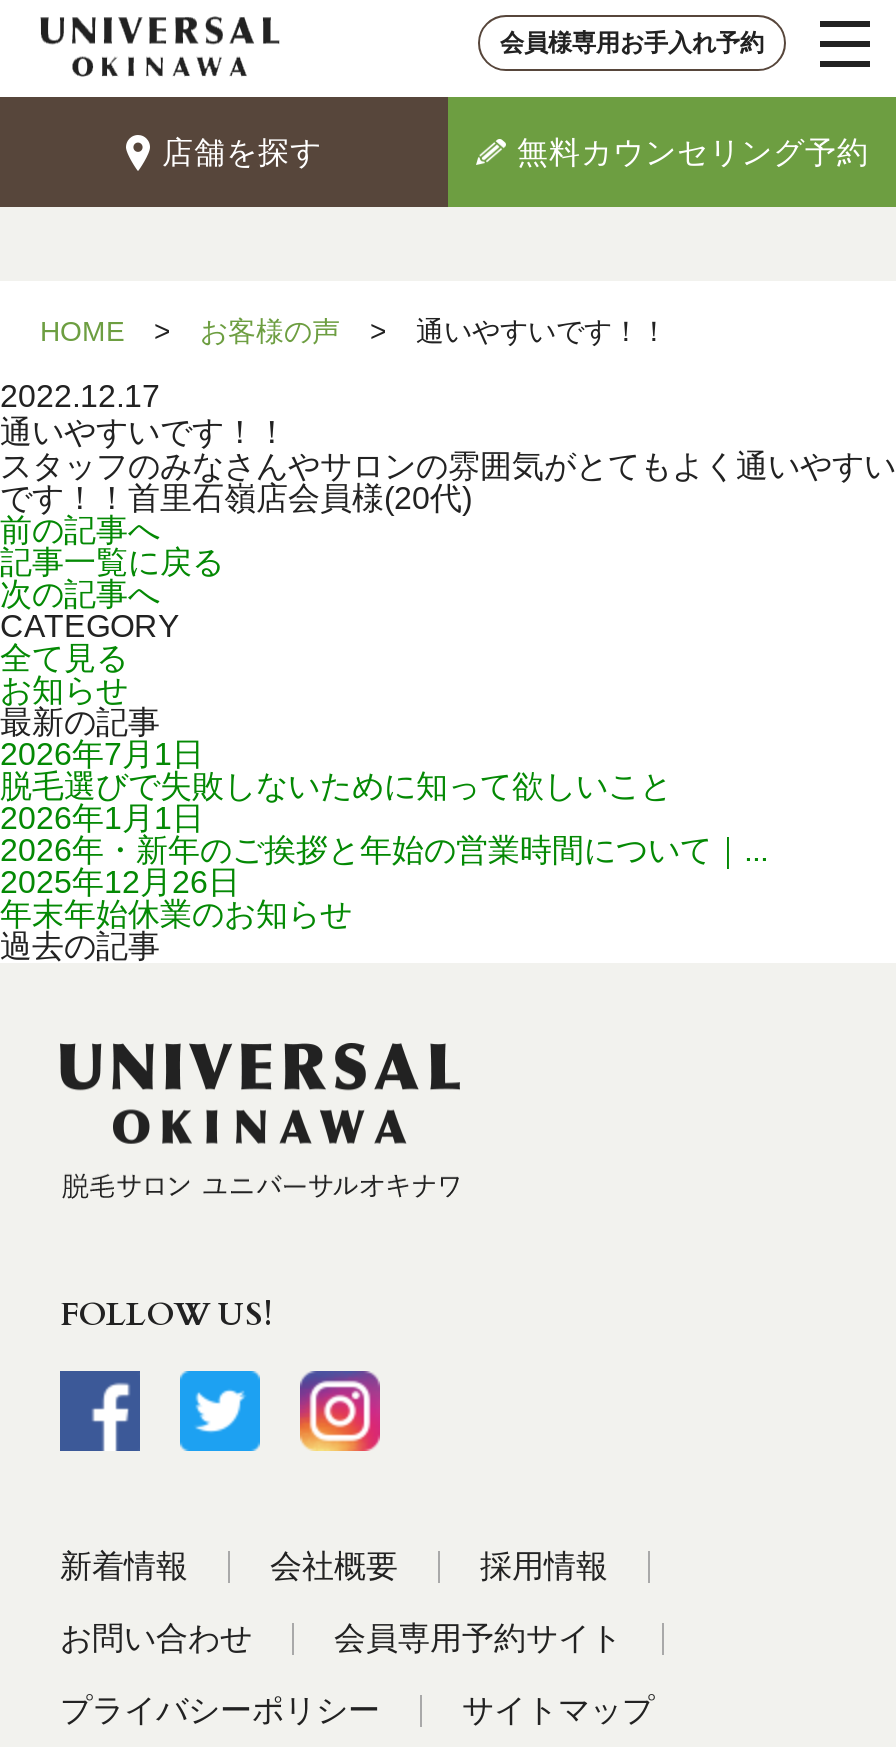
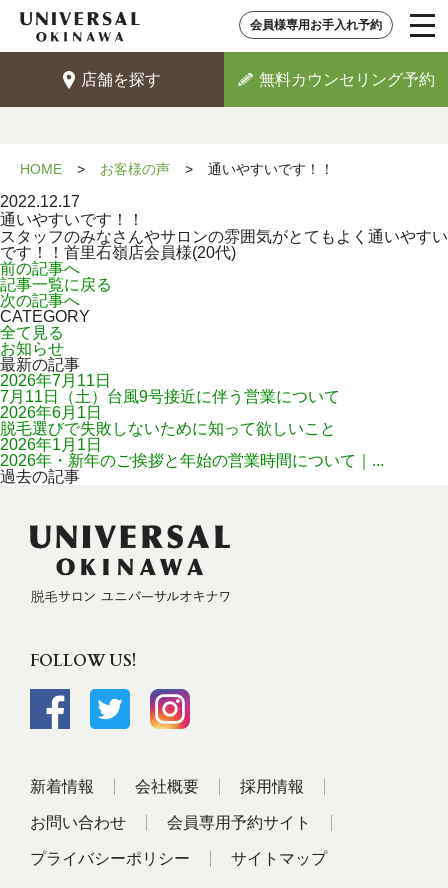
[0,737,204,771] 2026年7月1日 -> [0,372,340,421] 2026年7月11日 | 7月11日（土）台風9号接近に伴う営業について | 2026年6月1日
moved [0,769,768,867] -> [0,420,384,469]: 脱毛選びで失敗しないために知って欲しいこと | 2026年1月1日 | 2026年・新年のご挨拶と年始の営業時間について｜...
[0,865,352,931] 2025年12月26日 | 年末年始休業のお知らせ -> none

